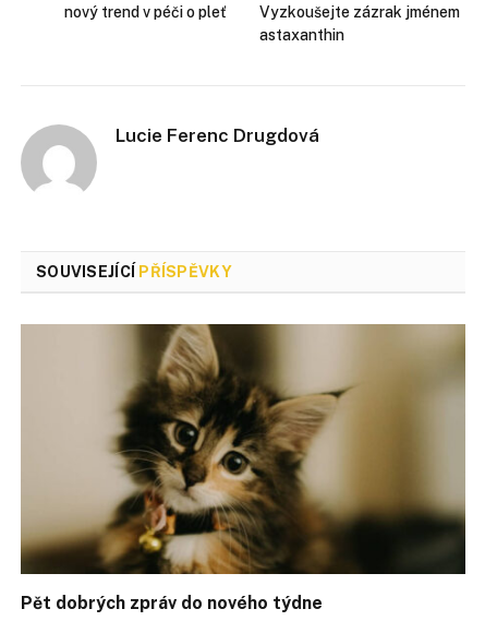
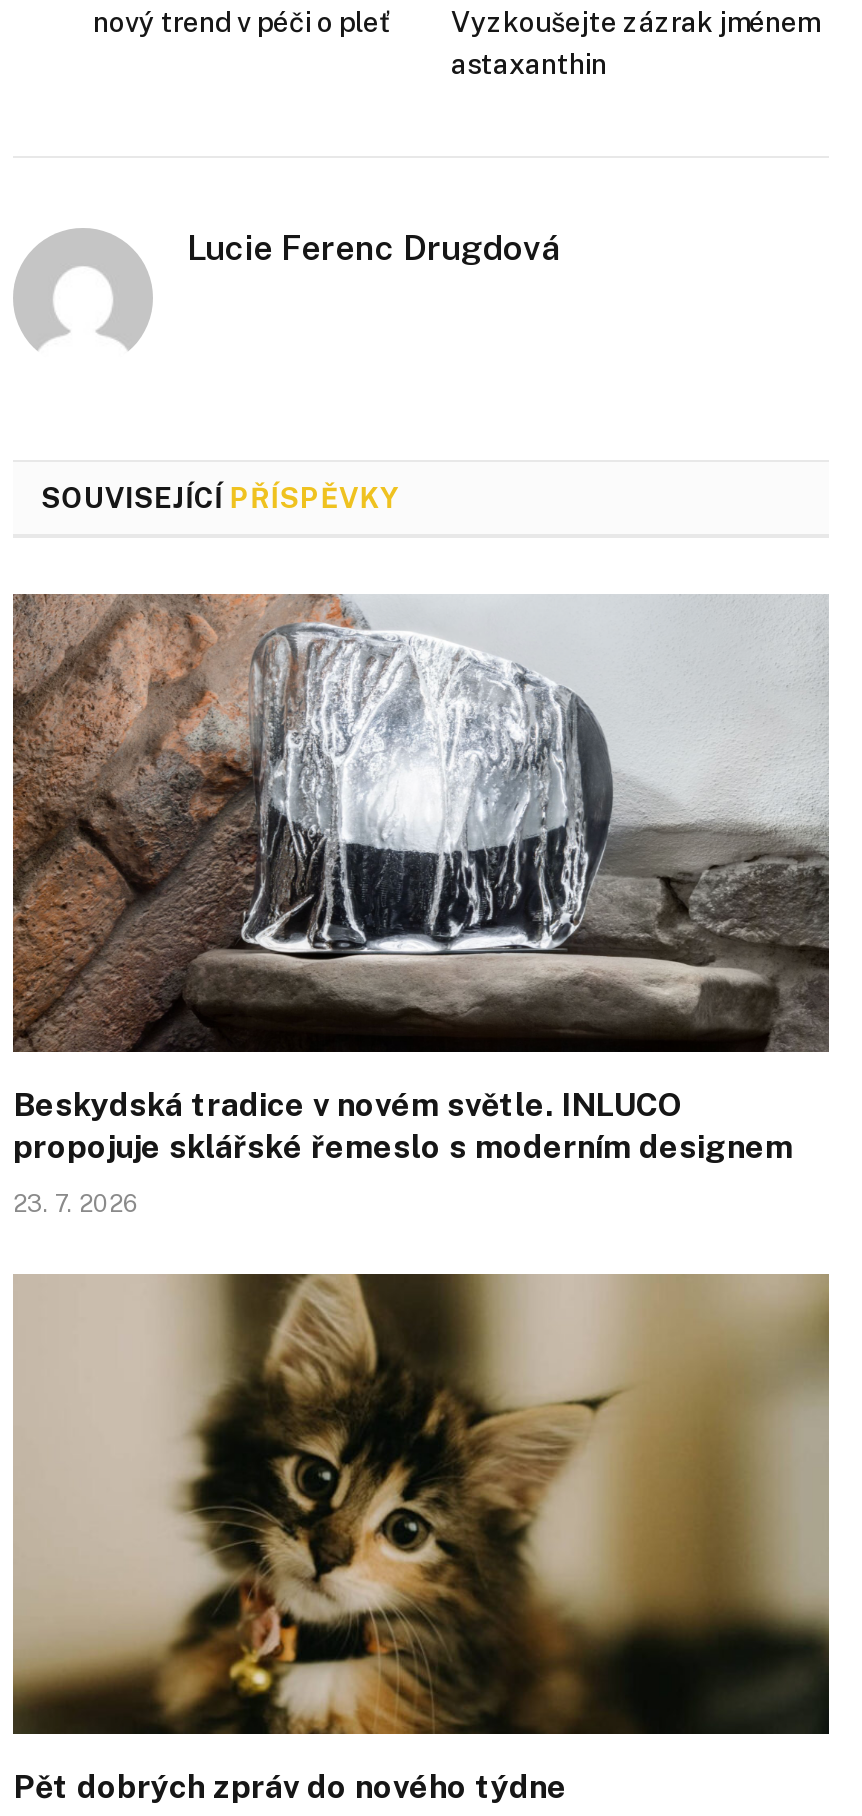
none -> [13,594,829,1218] [image] | Beskydská tradice v novém světle. INLUCO | propojuje sklářské řemeslo s moderním designem | 23. 7. 2026

